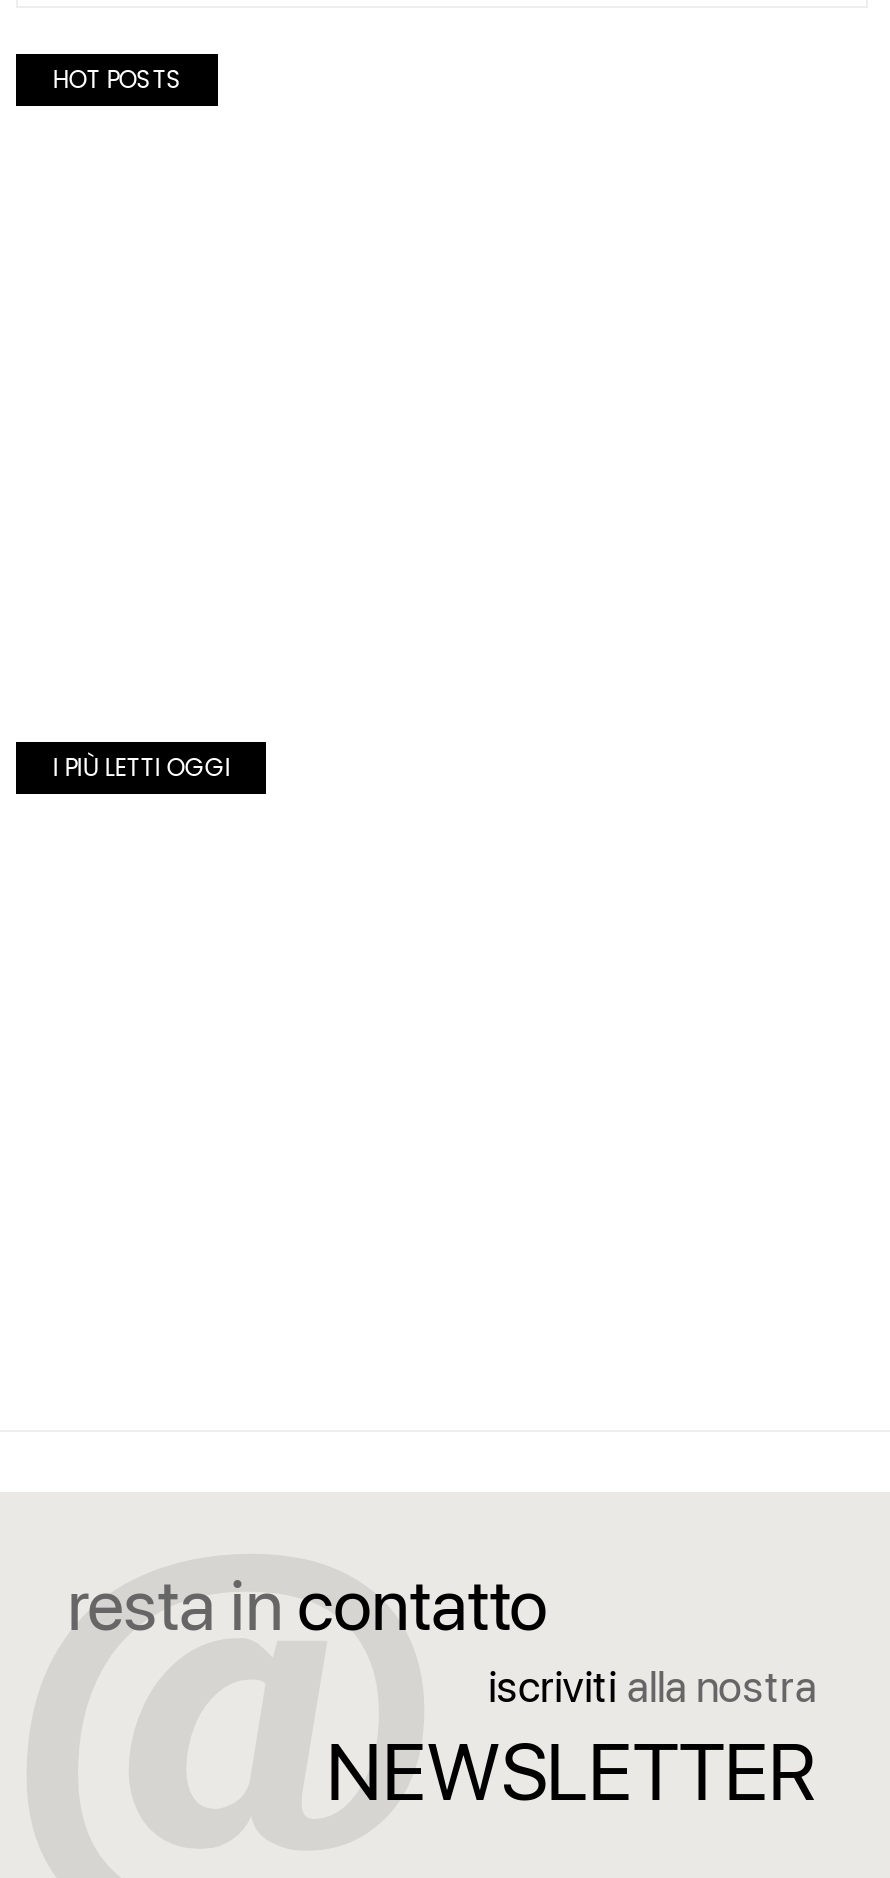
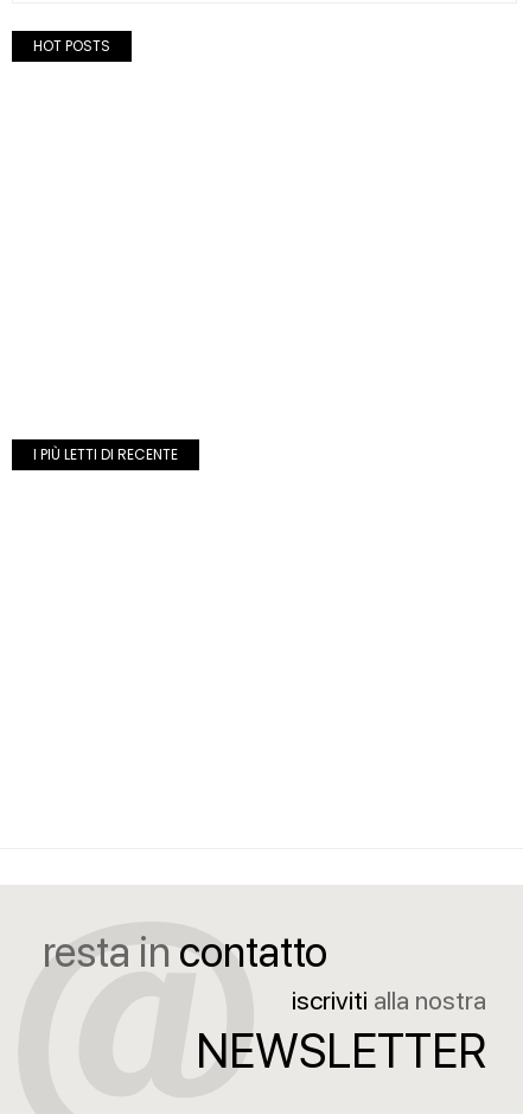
[52,749,230,783] I PIÙ LETTI OGGI -> [33,444,178,464] I PIÙ LETTI DI RECENTE

